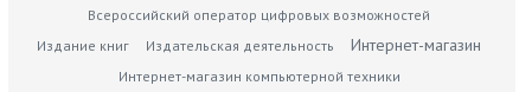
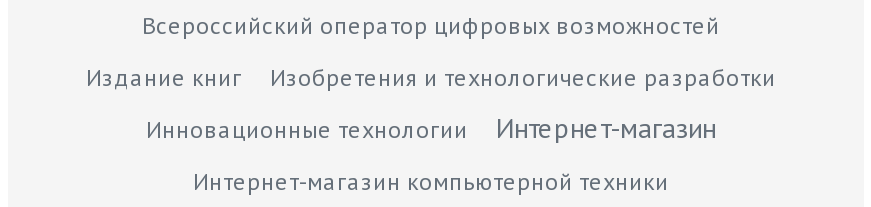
[146,37,334,54] Издательская деятельность -> [146,62,776,144] Изобретения и технологические разработки | Инновационные технологии

